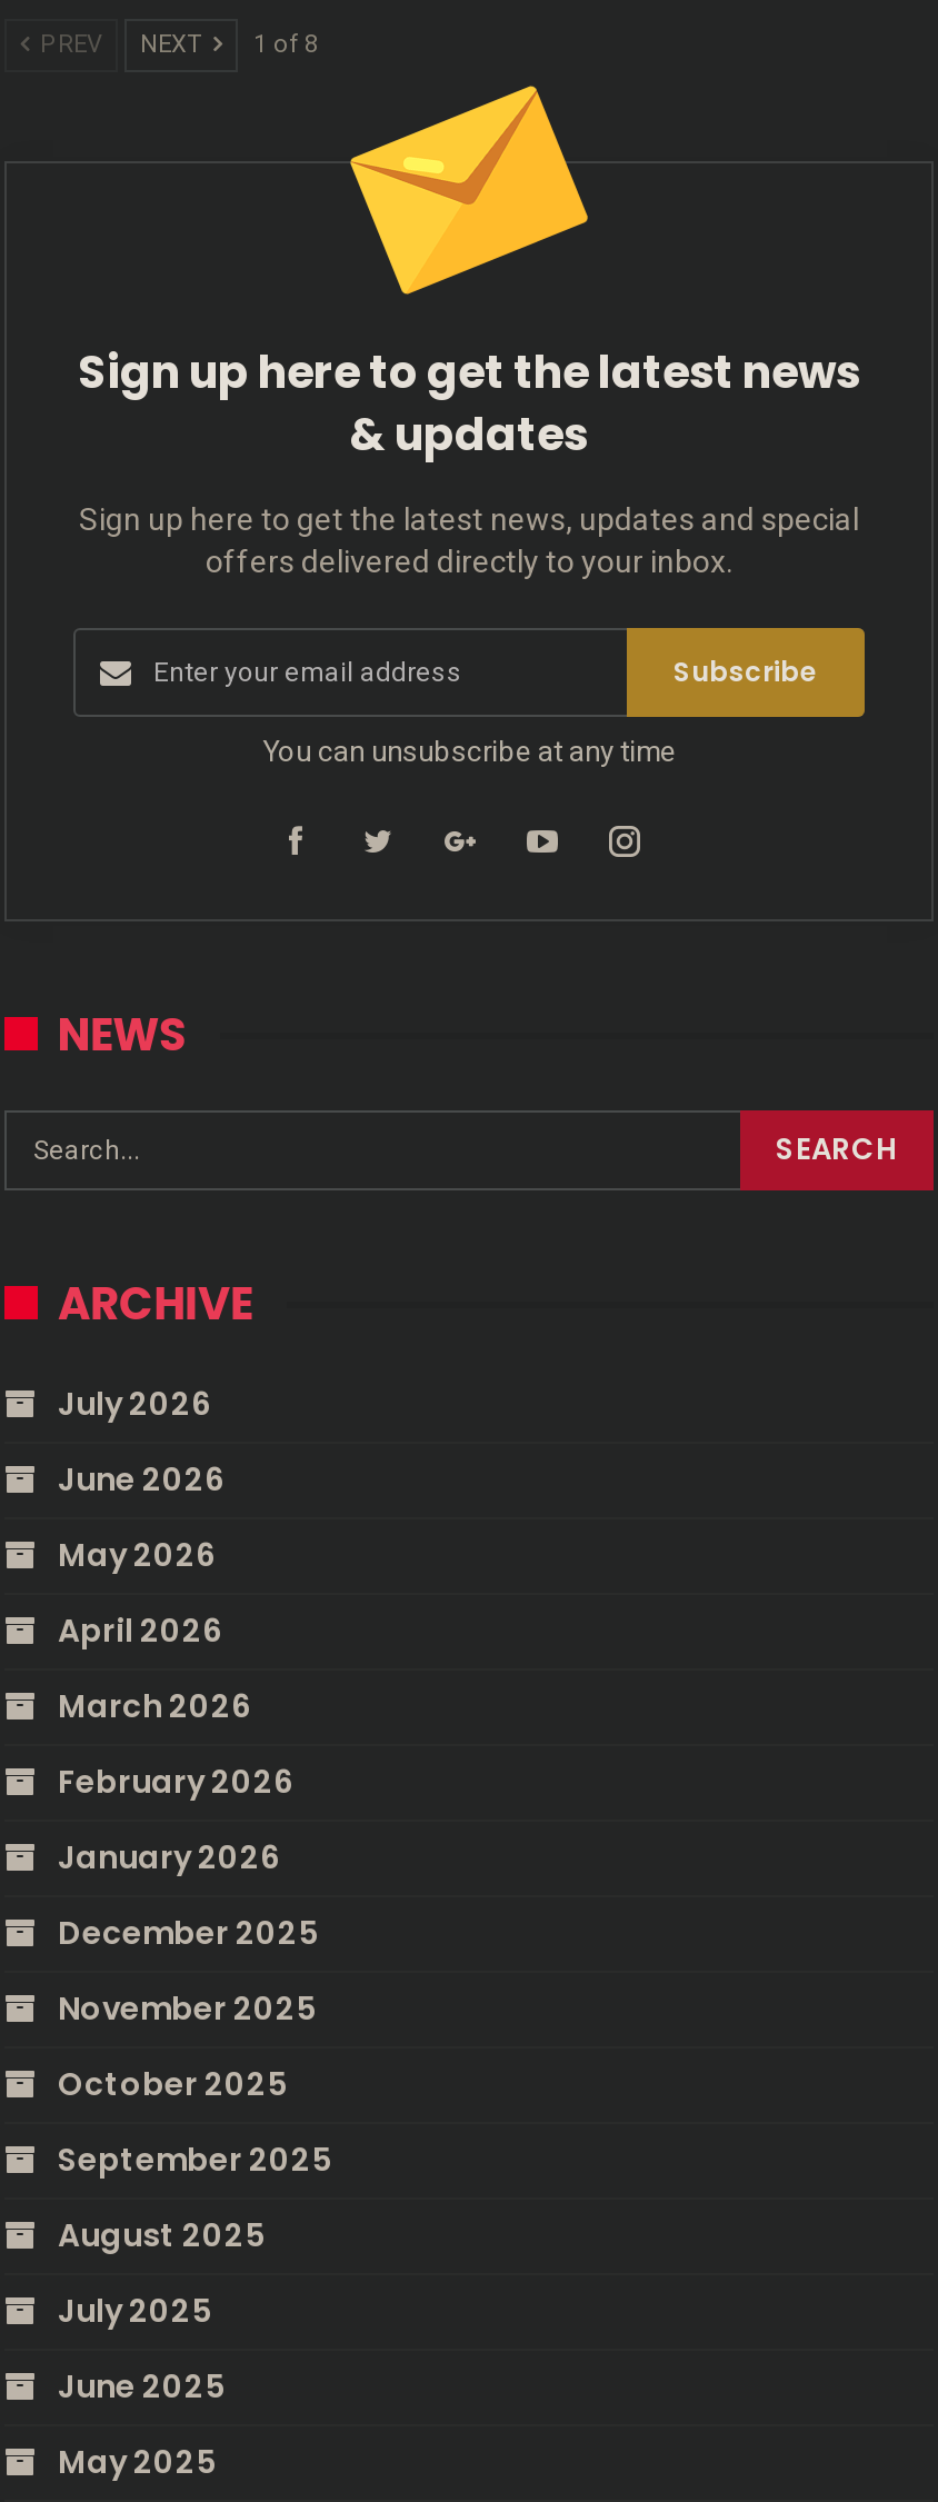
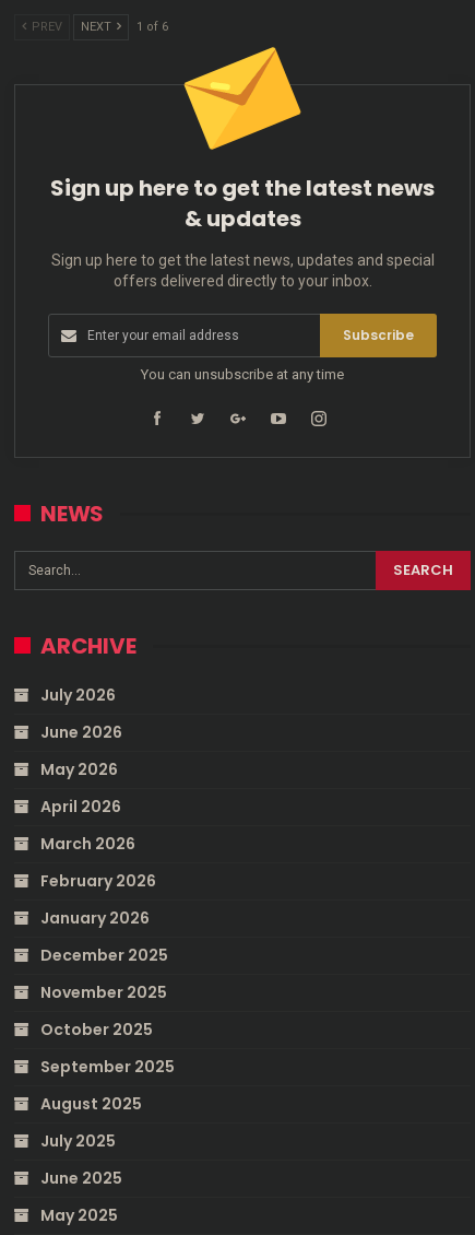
[33,30,318,58] PREV NEXT 1 of 8 -> [28,19,168,34] PREV NEXT 1 of 6

